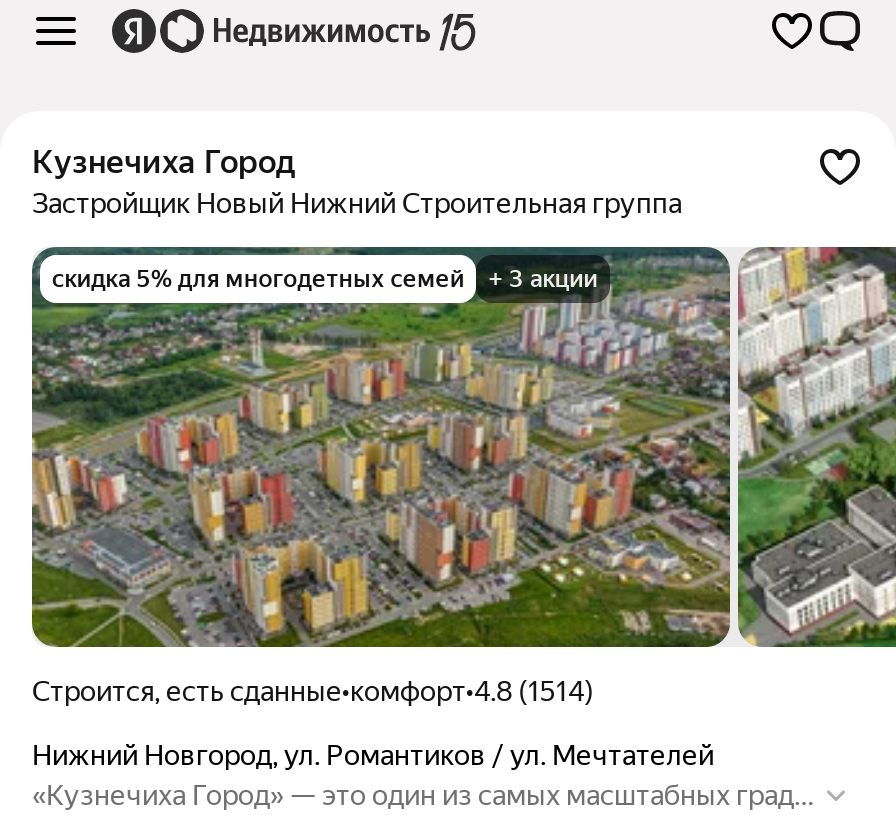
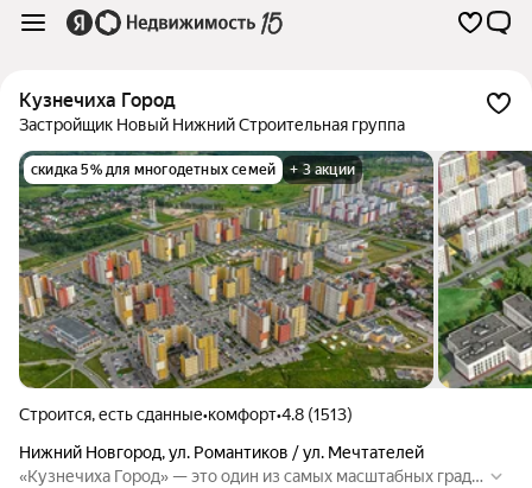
[50,675,594,707] Строится, есть сданные•комфорт•4.8 (1514) -> [30,405,353,424] Строится, есть сданные•комфорт•4.8 (1513)

